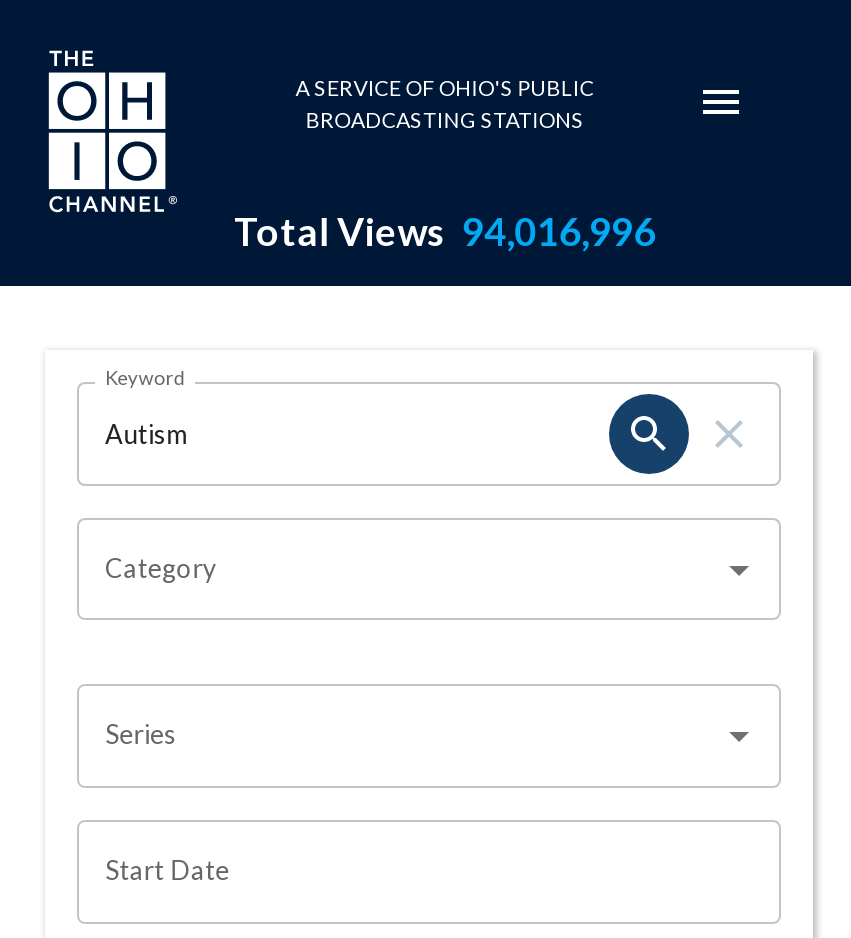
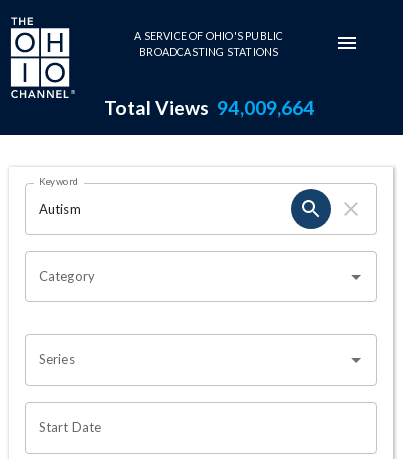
[234,208,655,254] Total Views 94,016,996 -> [103,96,314,119] Total Views 94,009,664

